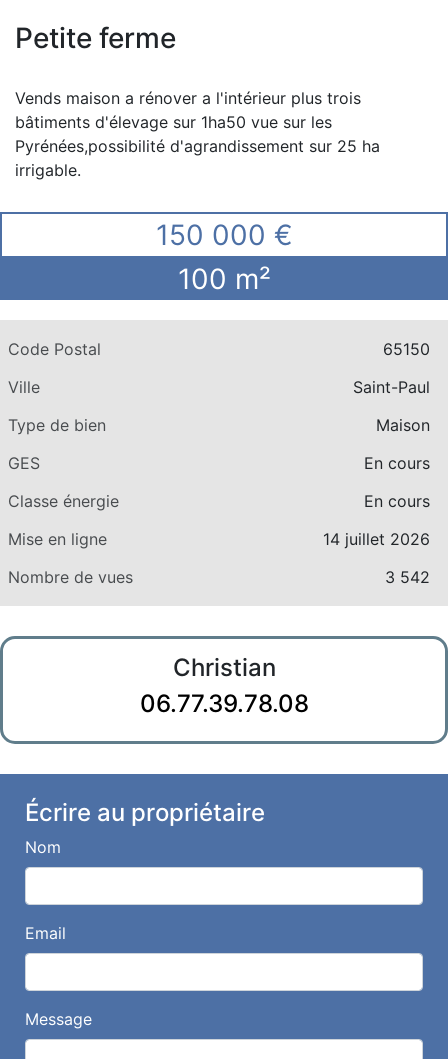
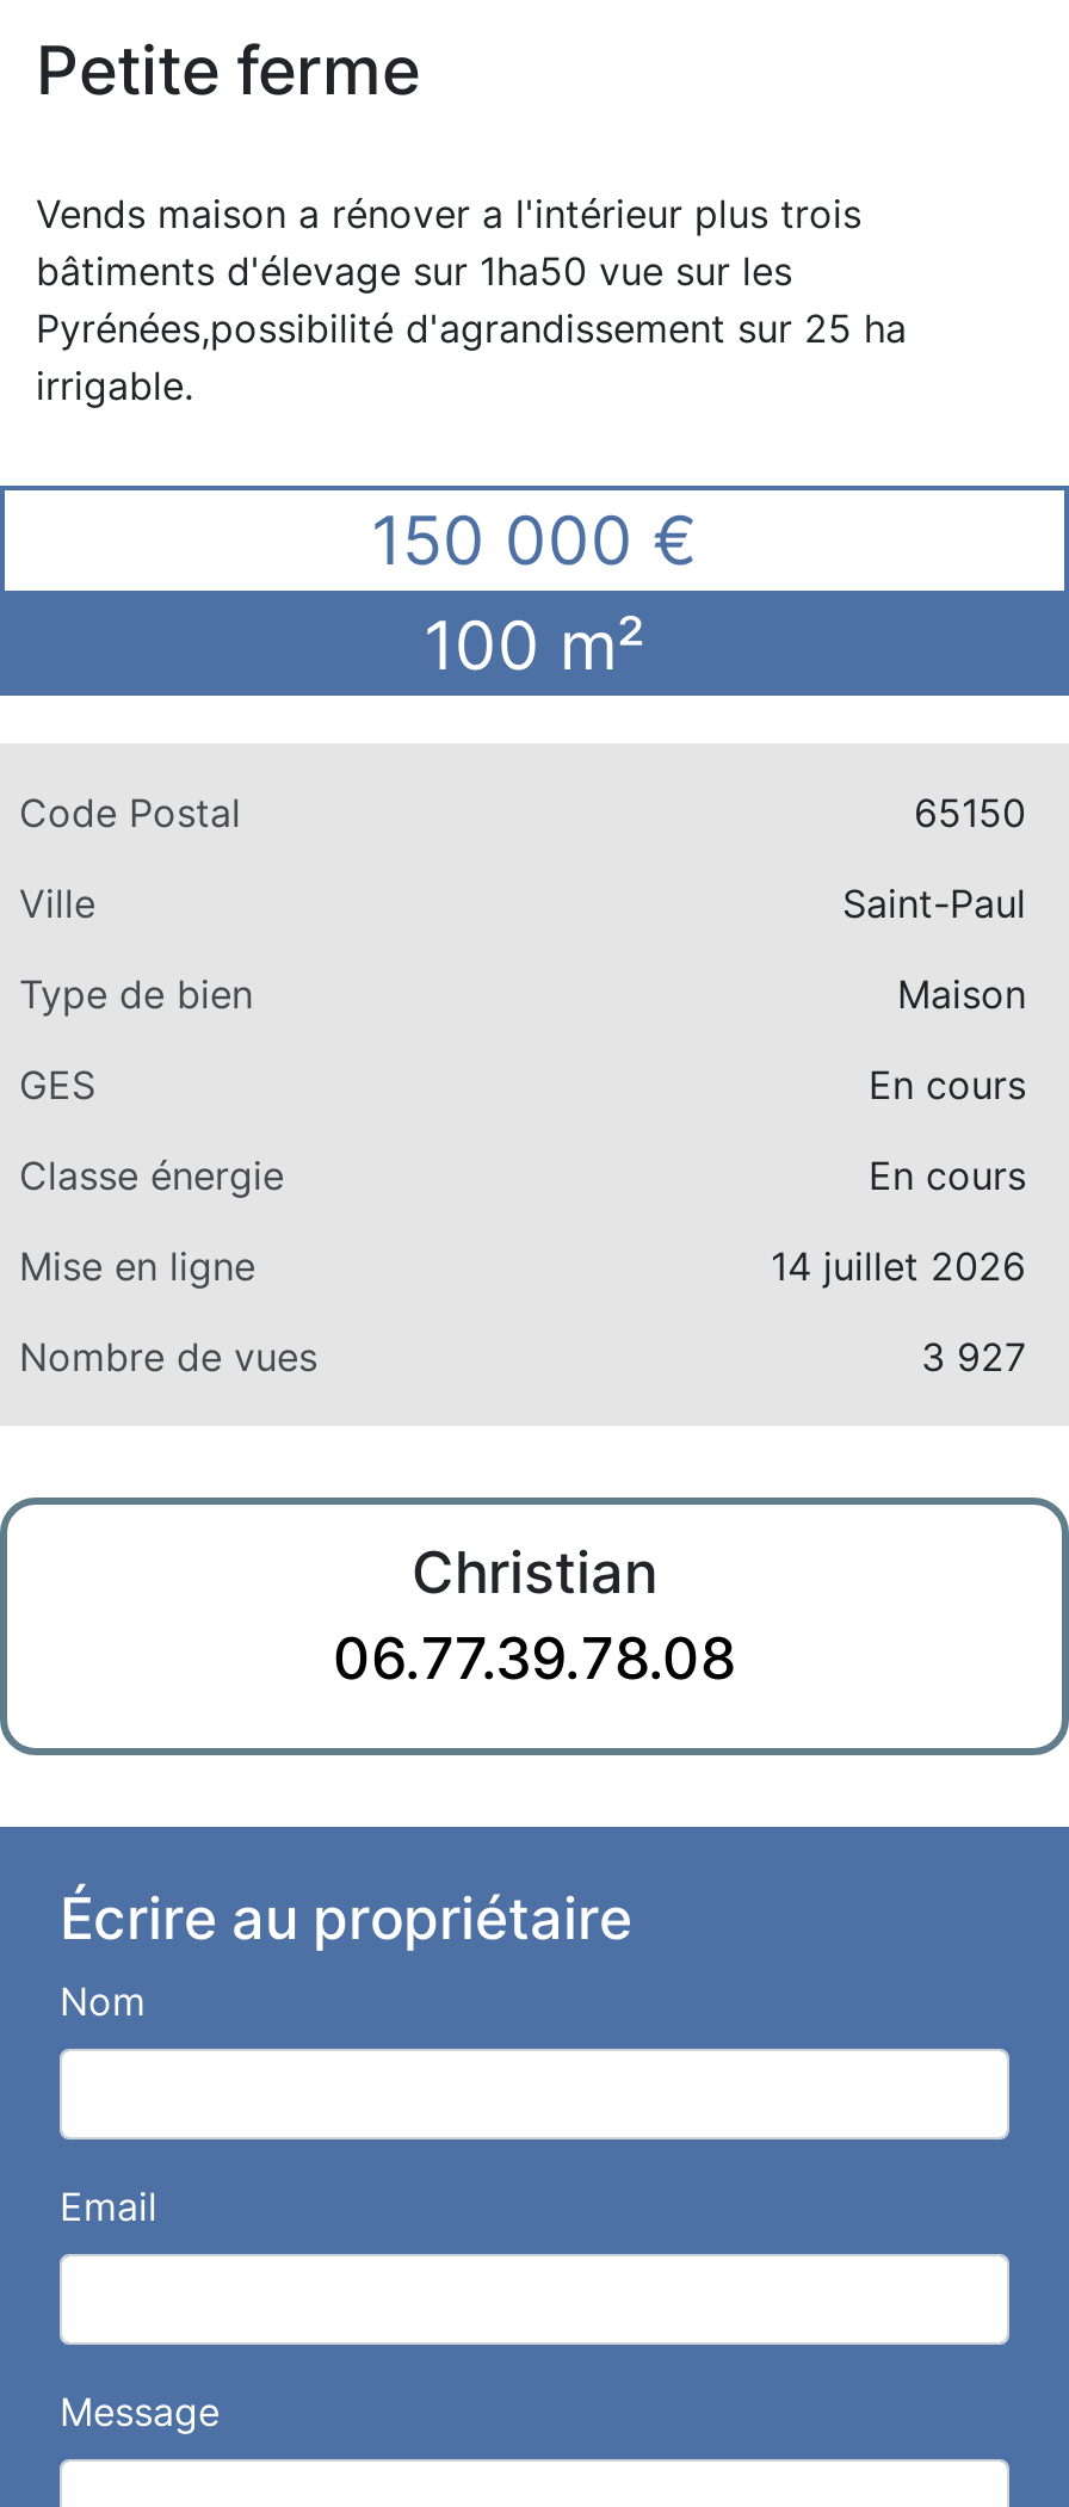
[385,567,430,587] 3 542 -> [921,1332,1026,1380] 3 927

